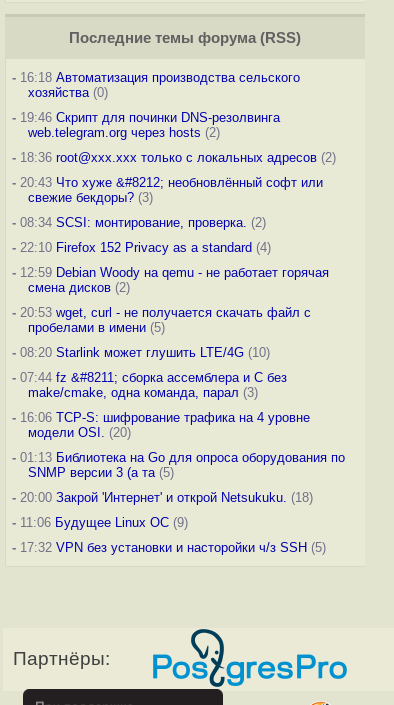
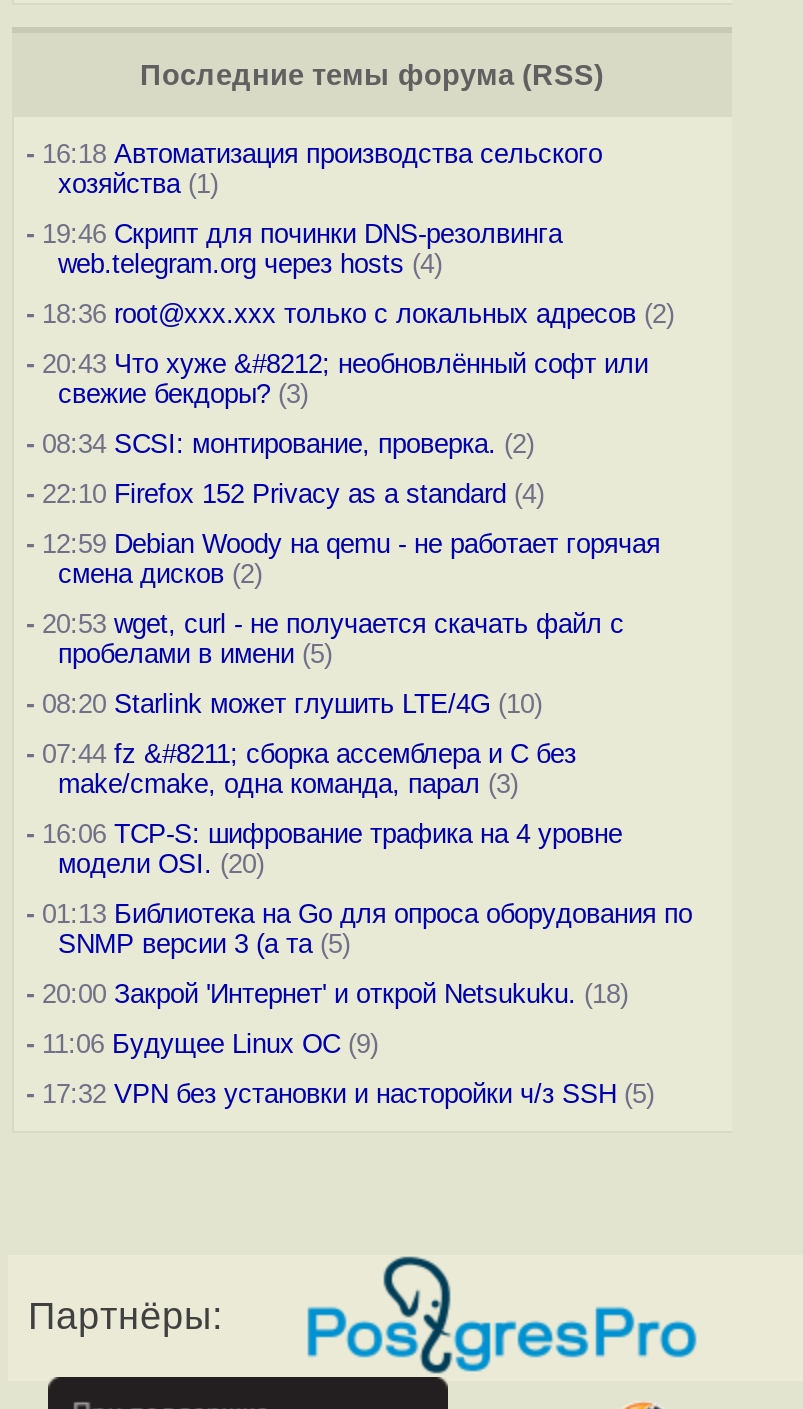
[28,85,108,100] хозяйства (0) -> [58,169,218,199] хозяйства (1)
[28,125,220,140] web.telegram.org через hosts (2) -> [58,249,442,279] web.telegram.org через hosts (4)

